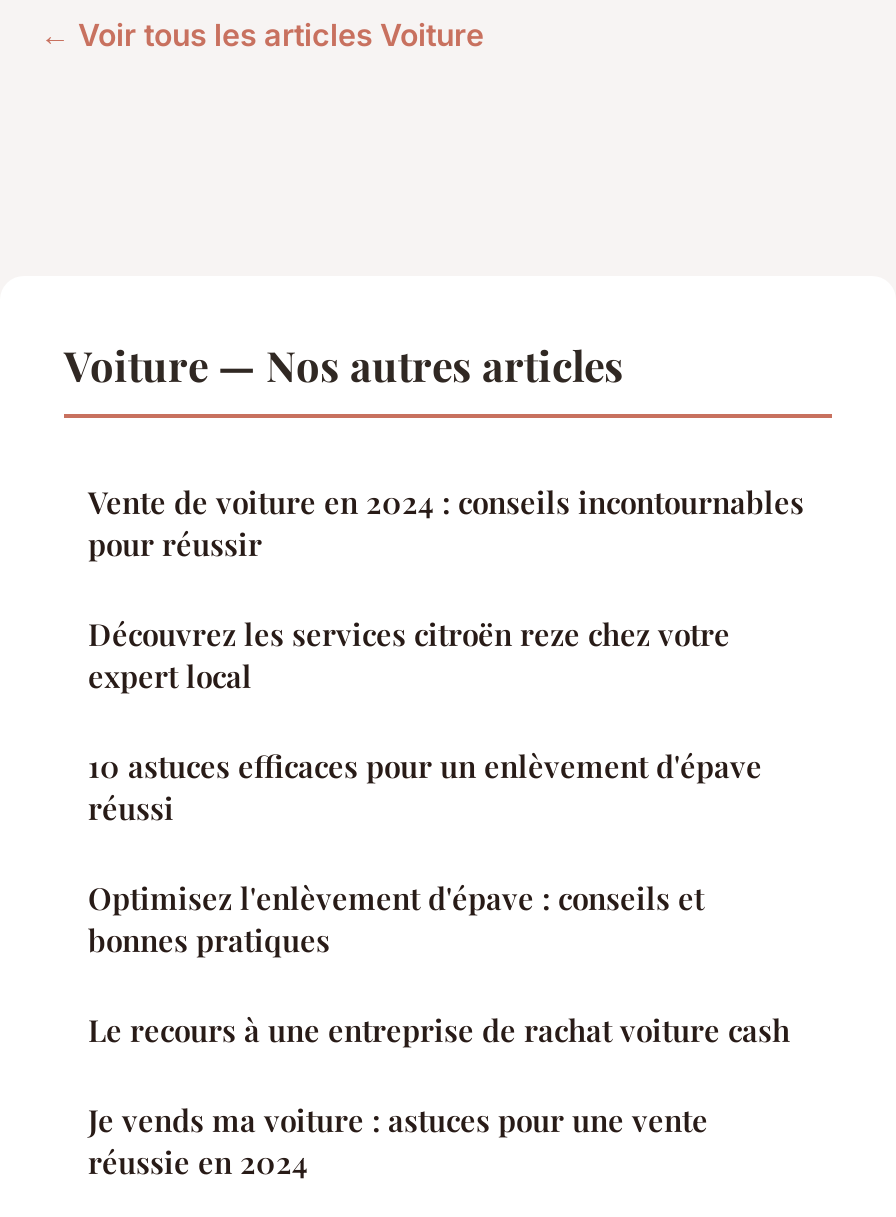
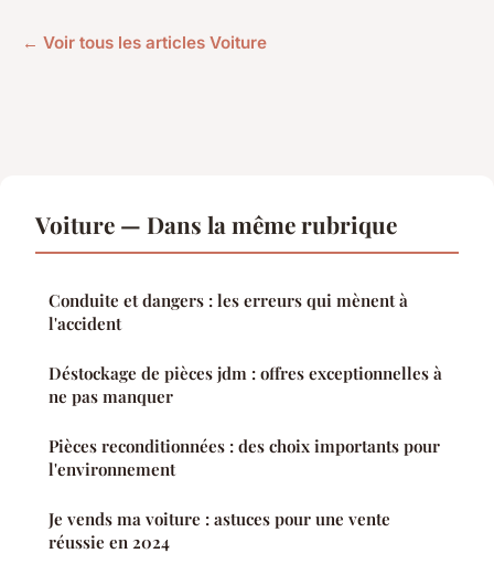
[64,335,804,1049] Voiture — Nos autres articles | Vente de voiture en 2024 : conseils incontournables | pour réussir | Découvrez les services citroën reze chez votre | expert local | 10 astuces efficaces pour un enlèvement d'épave | réussi | Optimisez l'enlèvement d'épave : conseils et | bonnes pratiques | Le recours à une entreprise de rachat voiture cash -> [35,209,442,481] Voiture — Dans la même rubrique | Conduite et dangers : les erreurs qui mènent à | l'accident | Déstockage de pièces jdm : offres exceptionnelles à | ne pas manquer | Pièces reconditionnées : des choix importants pour | l'environnement

